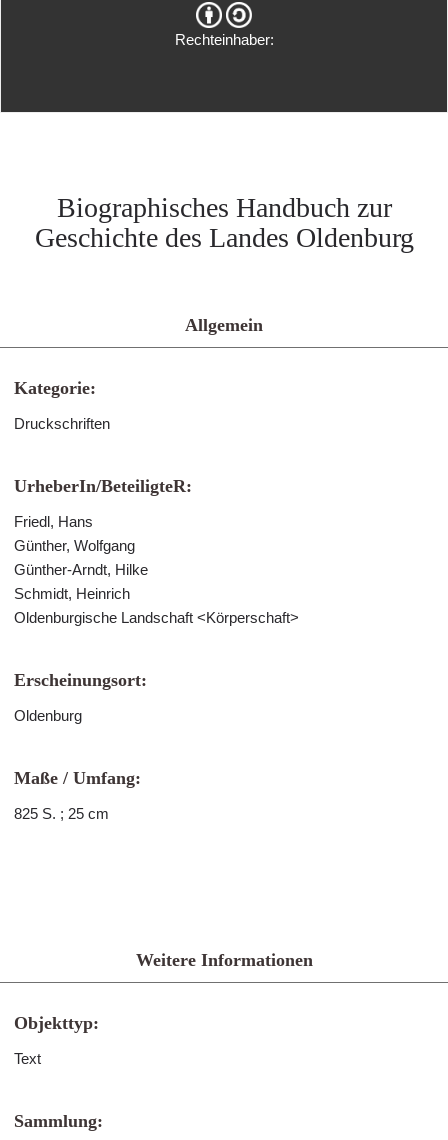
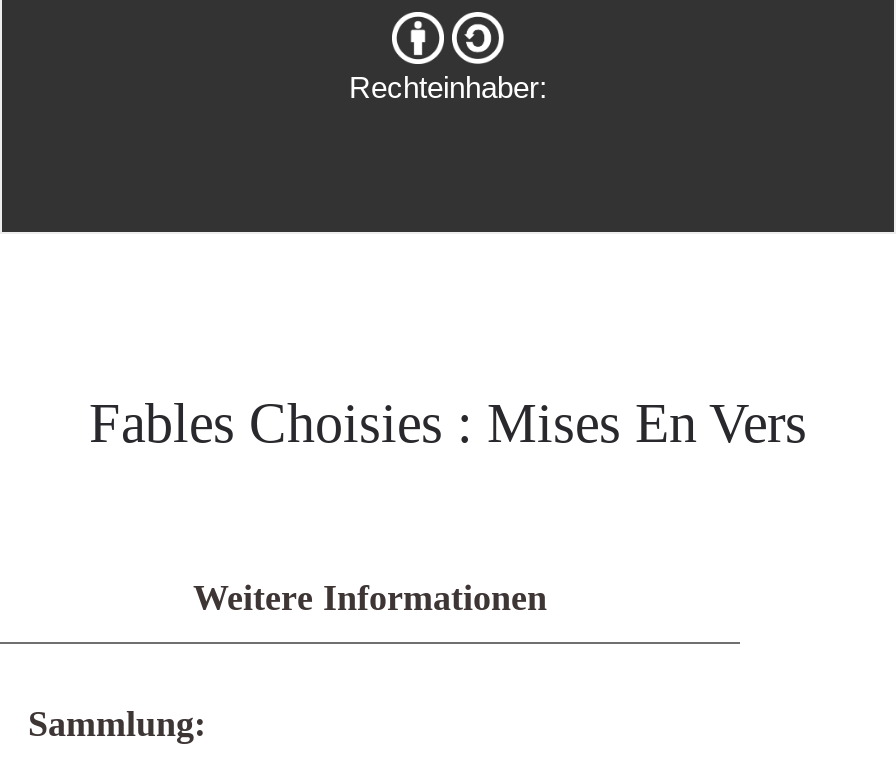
[14,192,413,822] Biographisches Handbuch zur | Geschichte des Landes Oldenburg | Allgemein | Kategorie: | Druckschriften | UrheberIn/BeteiligteR: | Friedl, Hans | Günther, Wolfgang | Günther-Arndt, Hilke | Schmidt, Heinrich | Oldenburgische Landschaft <Körperschaft> | Erscheinungsort: | Oldenburg | Maße / Umfang: | 825 S. ; 25 cm -> [89,392,807,454] Fables Choisies : Mises En Vers
[14,1013,99,1067] Objekttyp: | Text -> none

